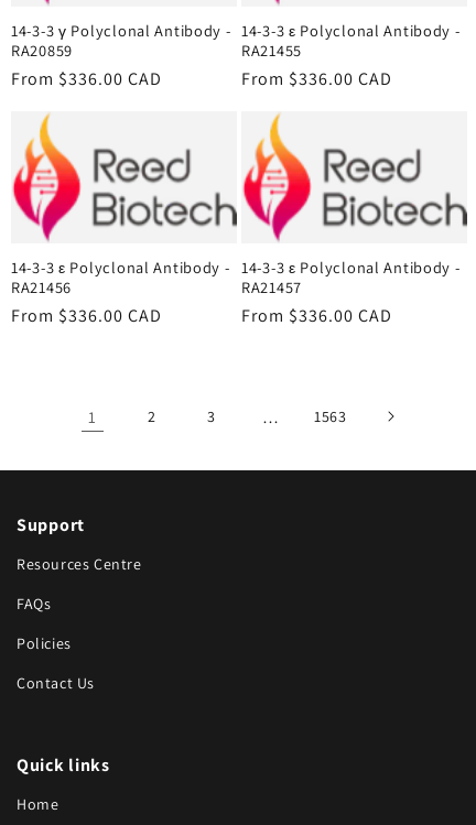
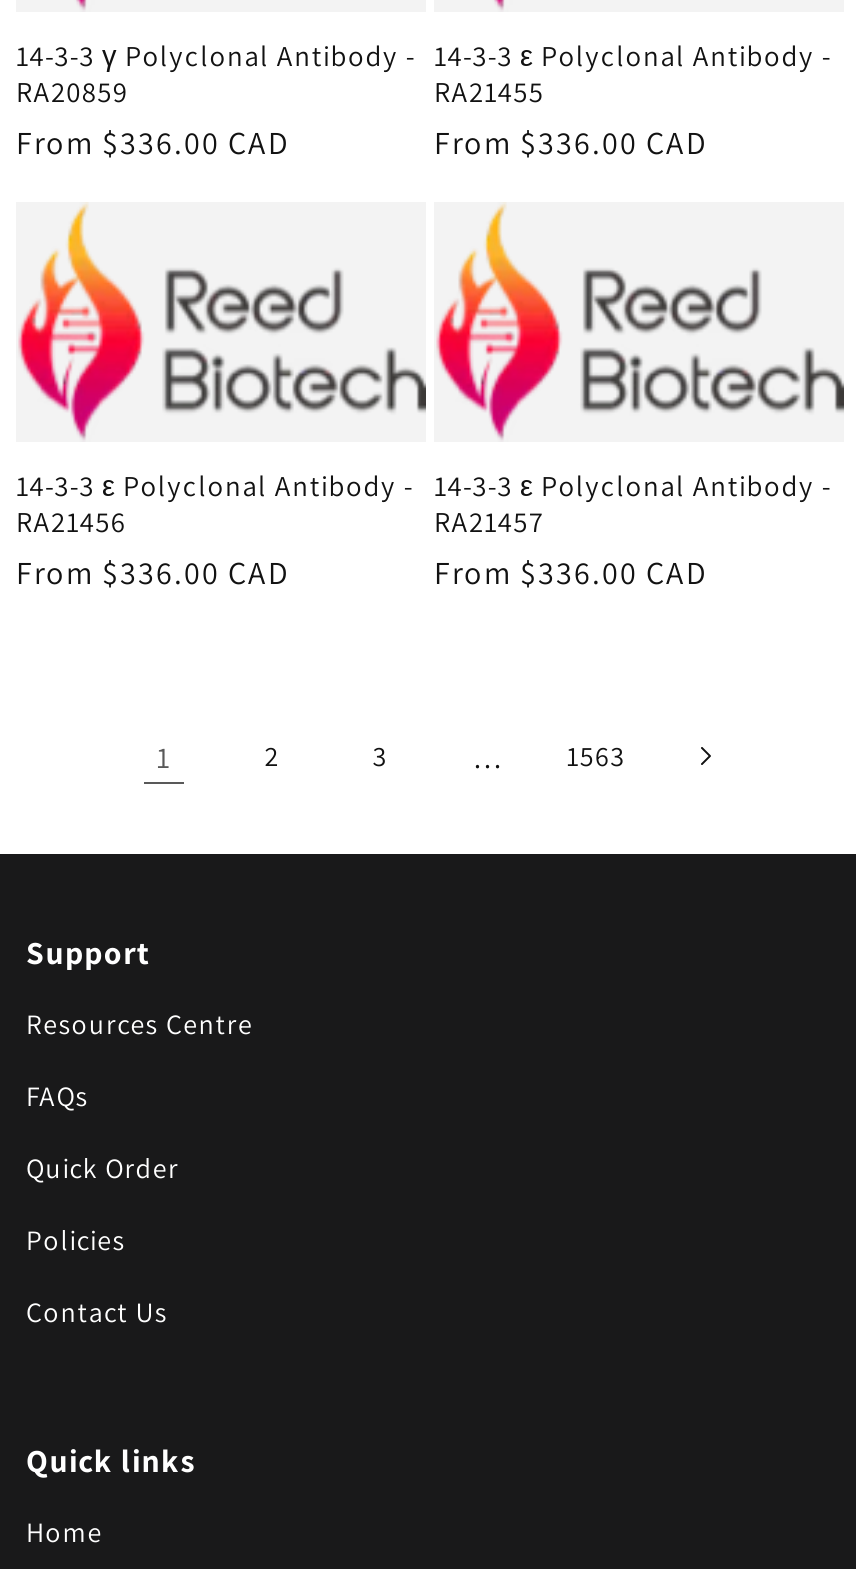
none -> [26,1151,179,1187] Quick Order

